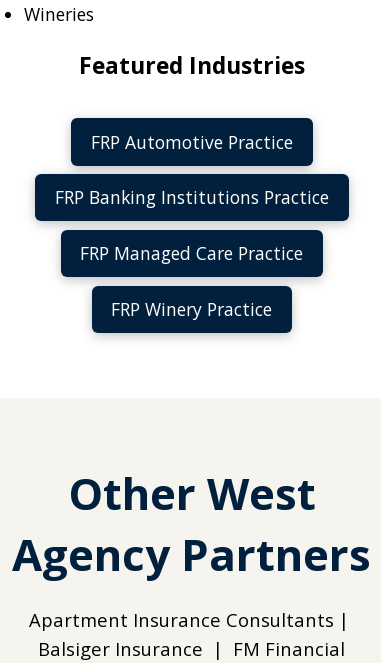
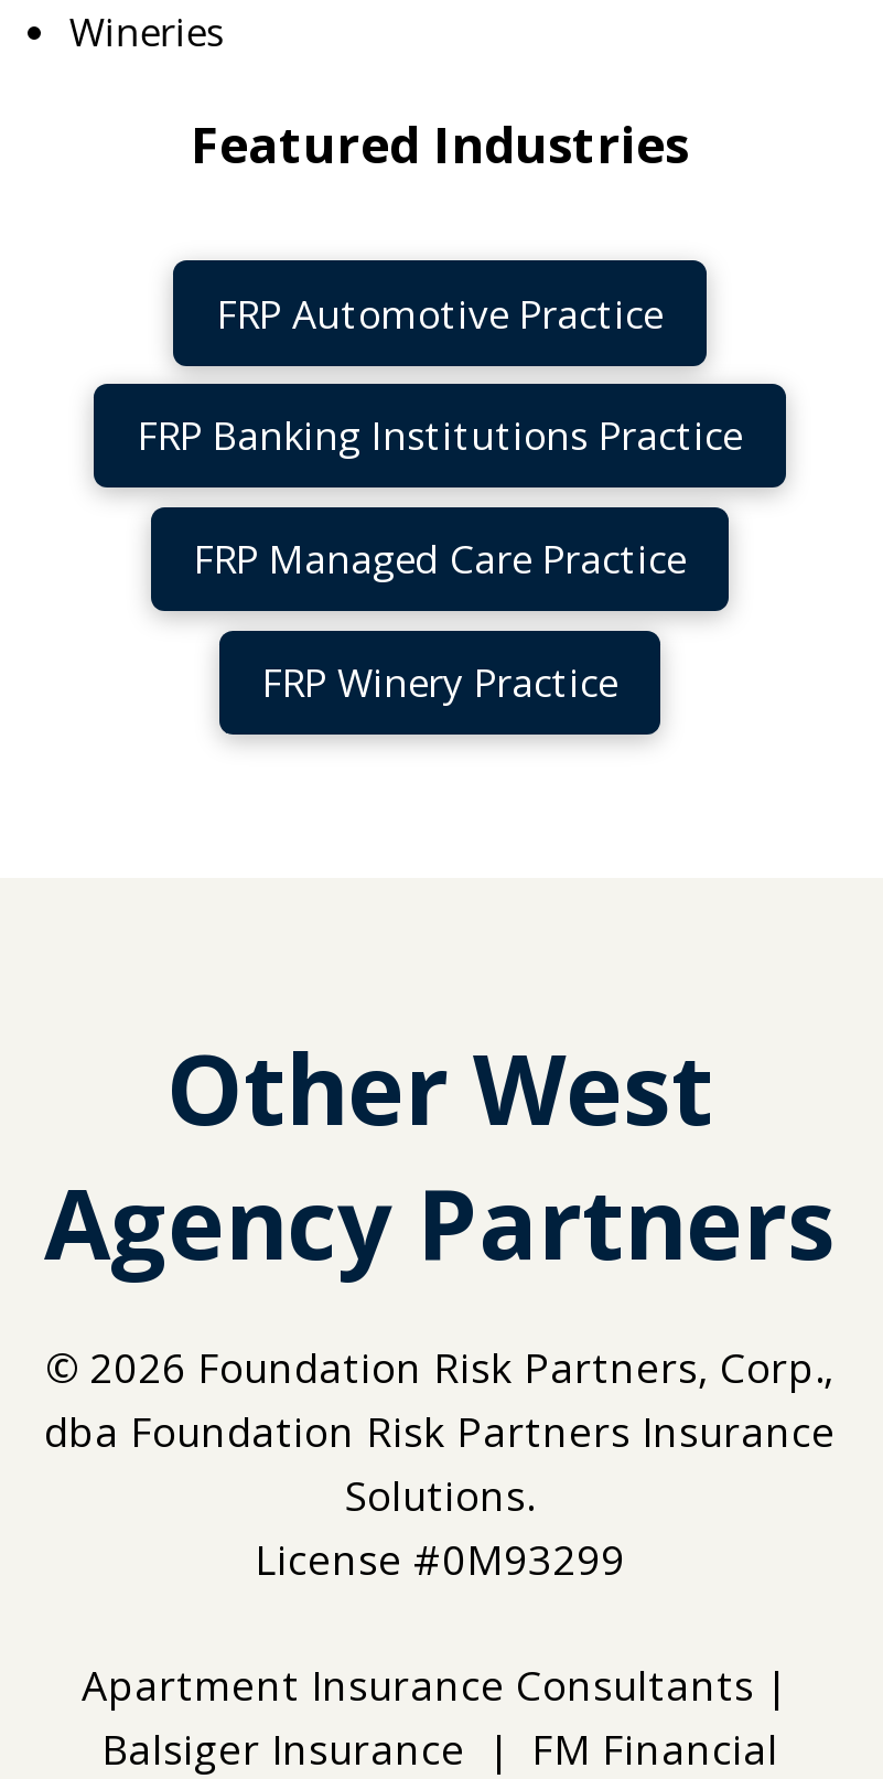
none -> [44,1339,836,1586] © 2026 Foundation Risk Partners, Corp., | dba Foundation Risk Partners Insurance | Solutions. | License #0M93299

